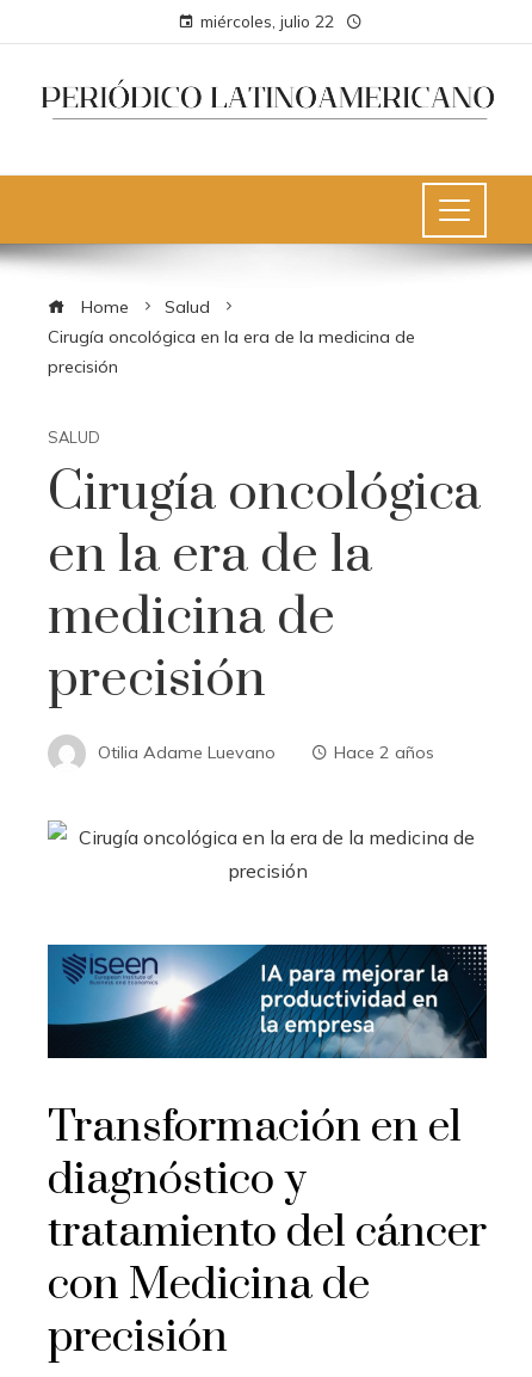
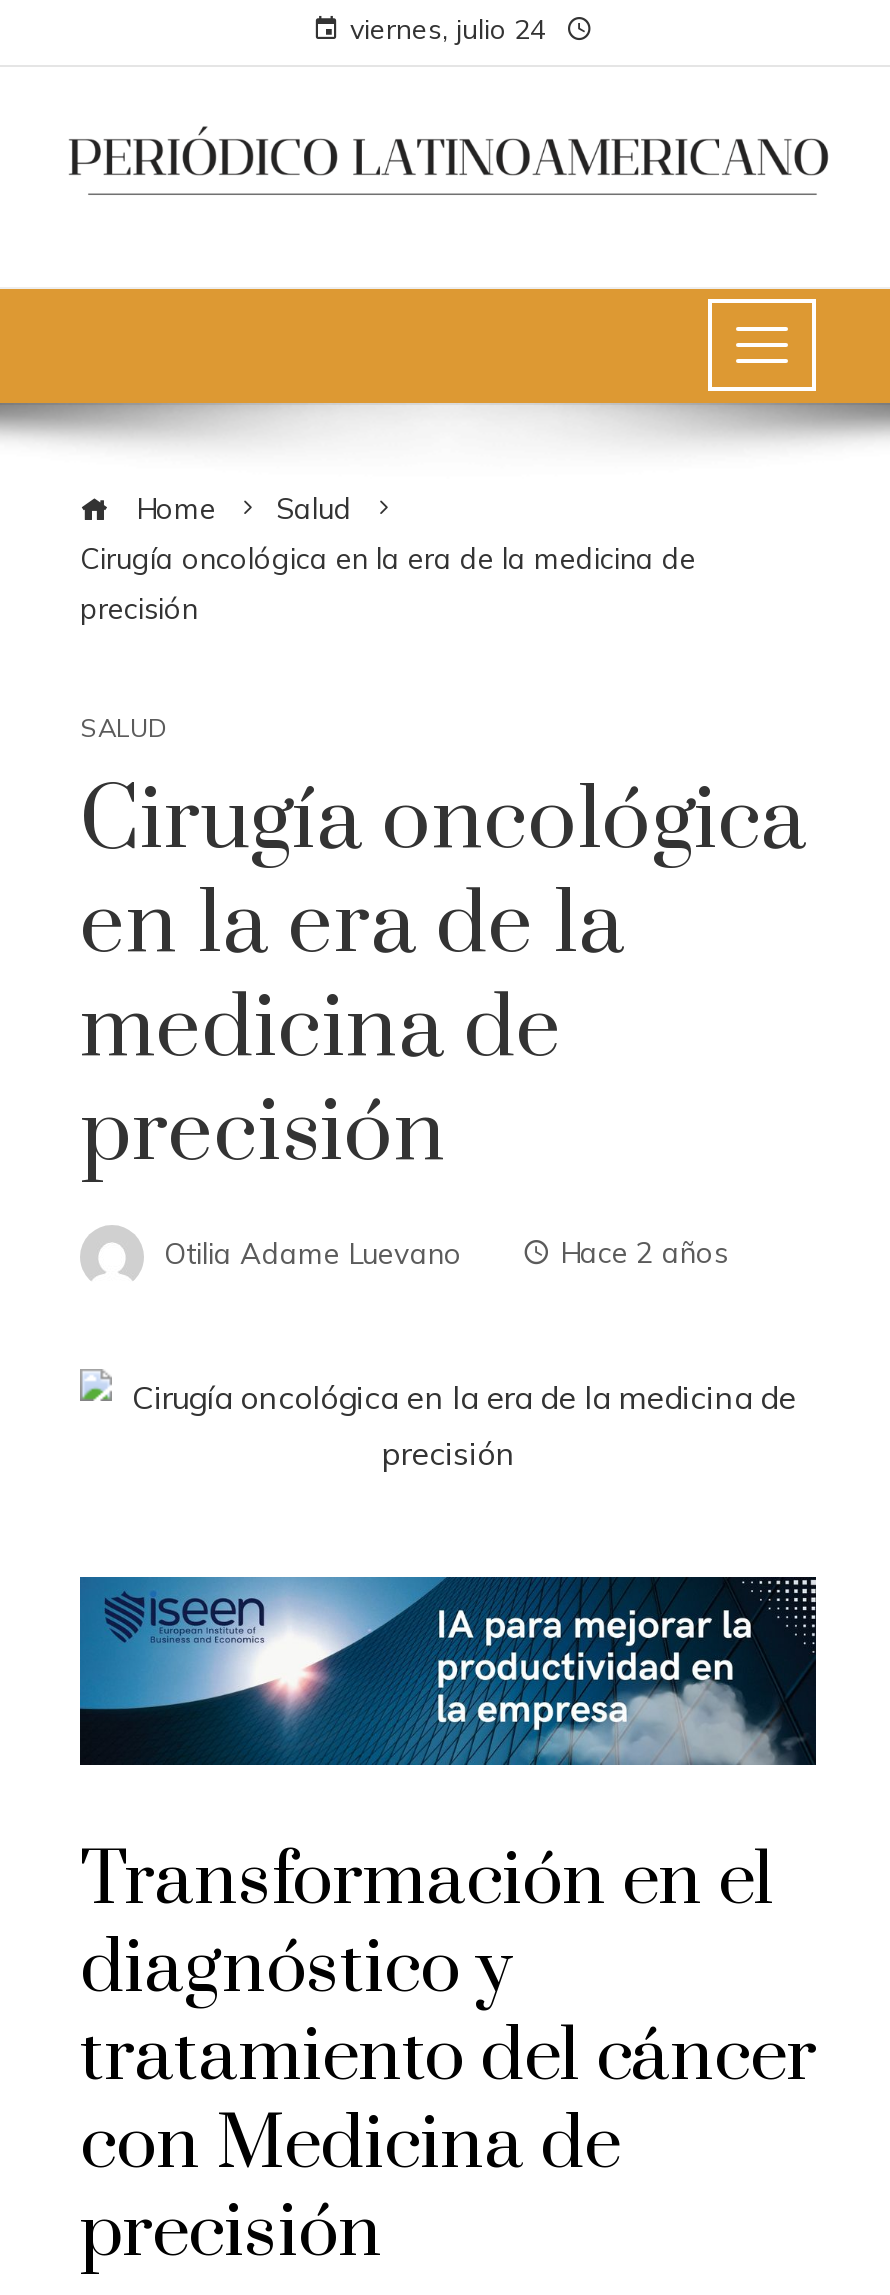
[200,11,334,31] miércoles, julio 22 -> [350,11,546,45] viernes, julio 24

